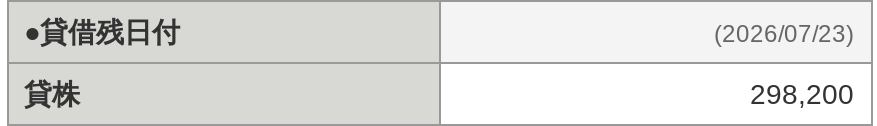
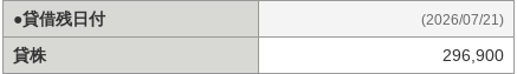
[714,20,854,48] (2026/07/23) -> [421,12,503,28] (2026/07/21)
[750,78,854,110] 298,200 -> [442,46,503,65] 296,900

